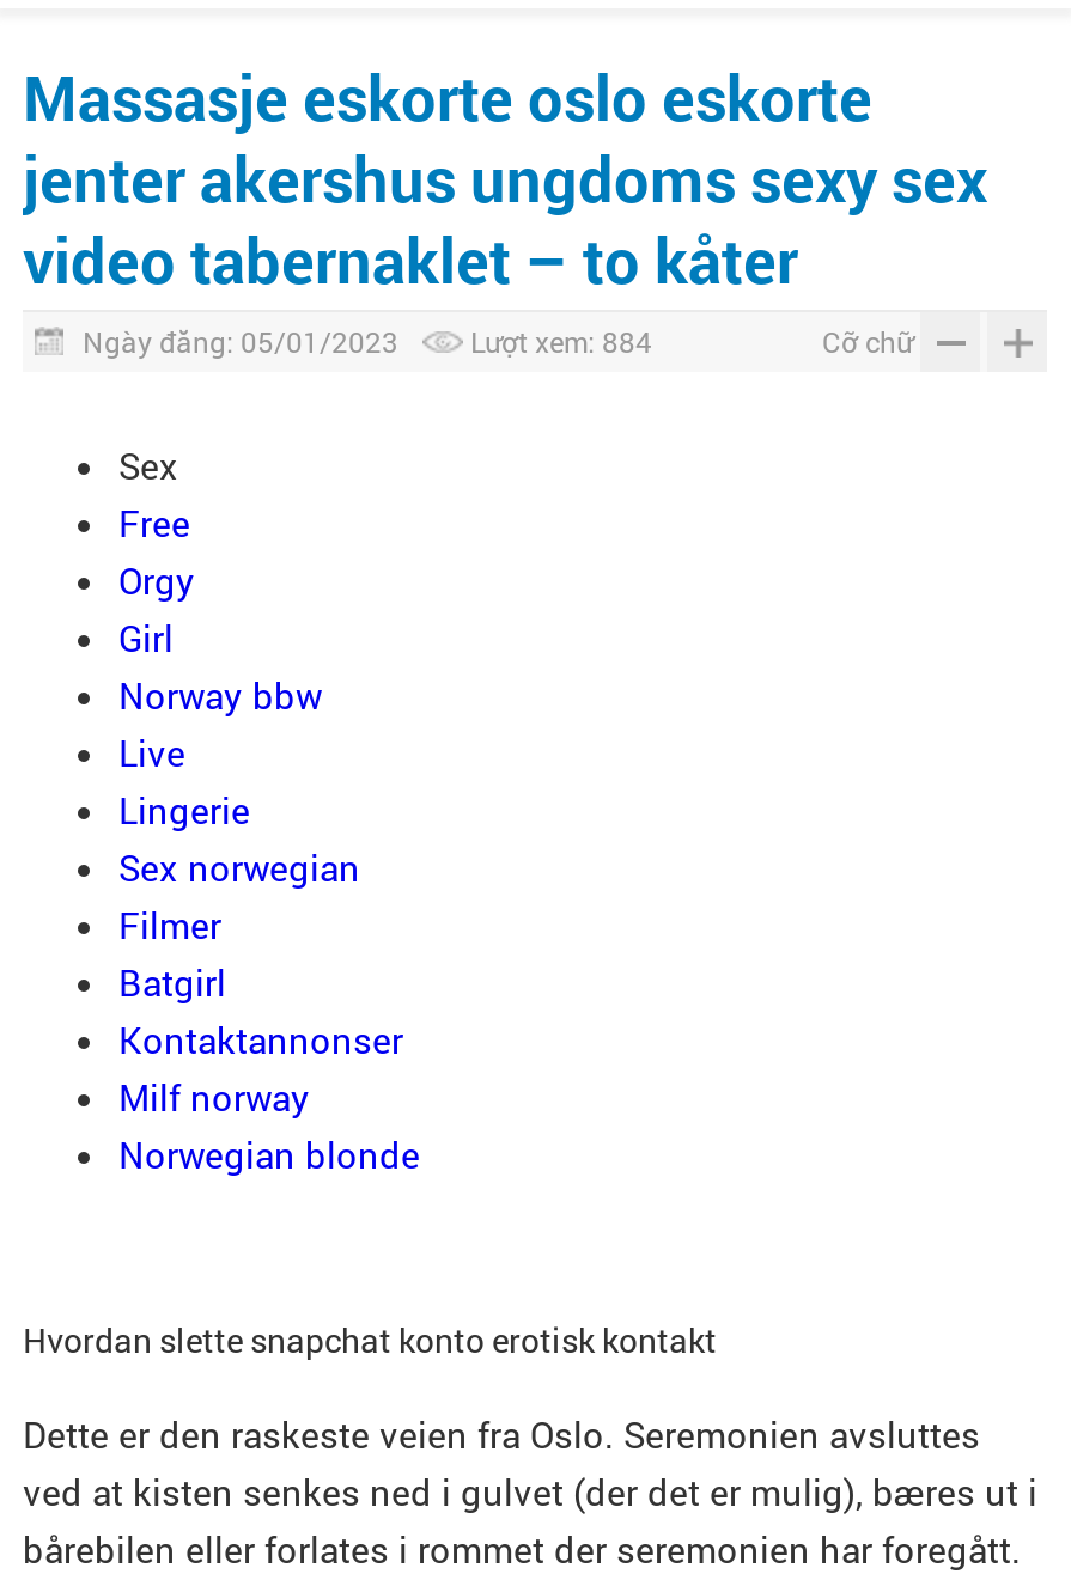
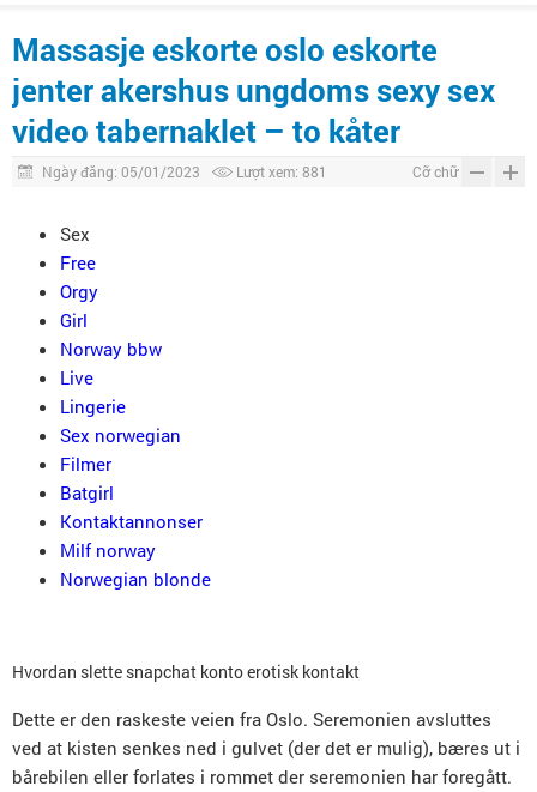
[83,322,652,360] Ngày đăng: 05/01/2023 Lượt xem: 884 -> [42,162,327,181] Ngày đăng: 05/01/2023 Lượt xem: 881

